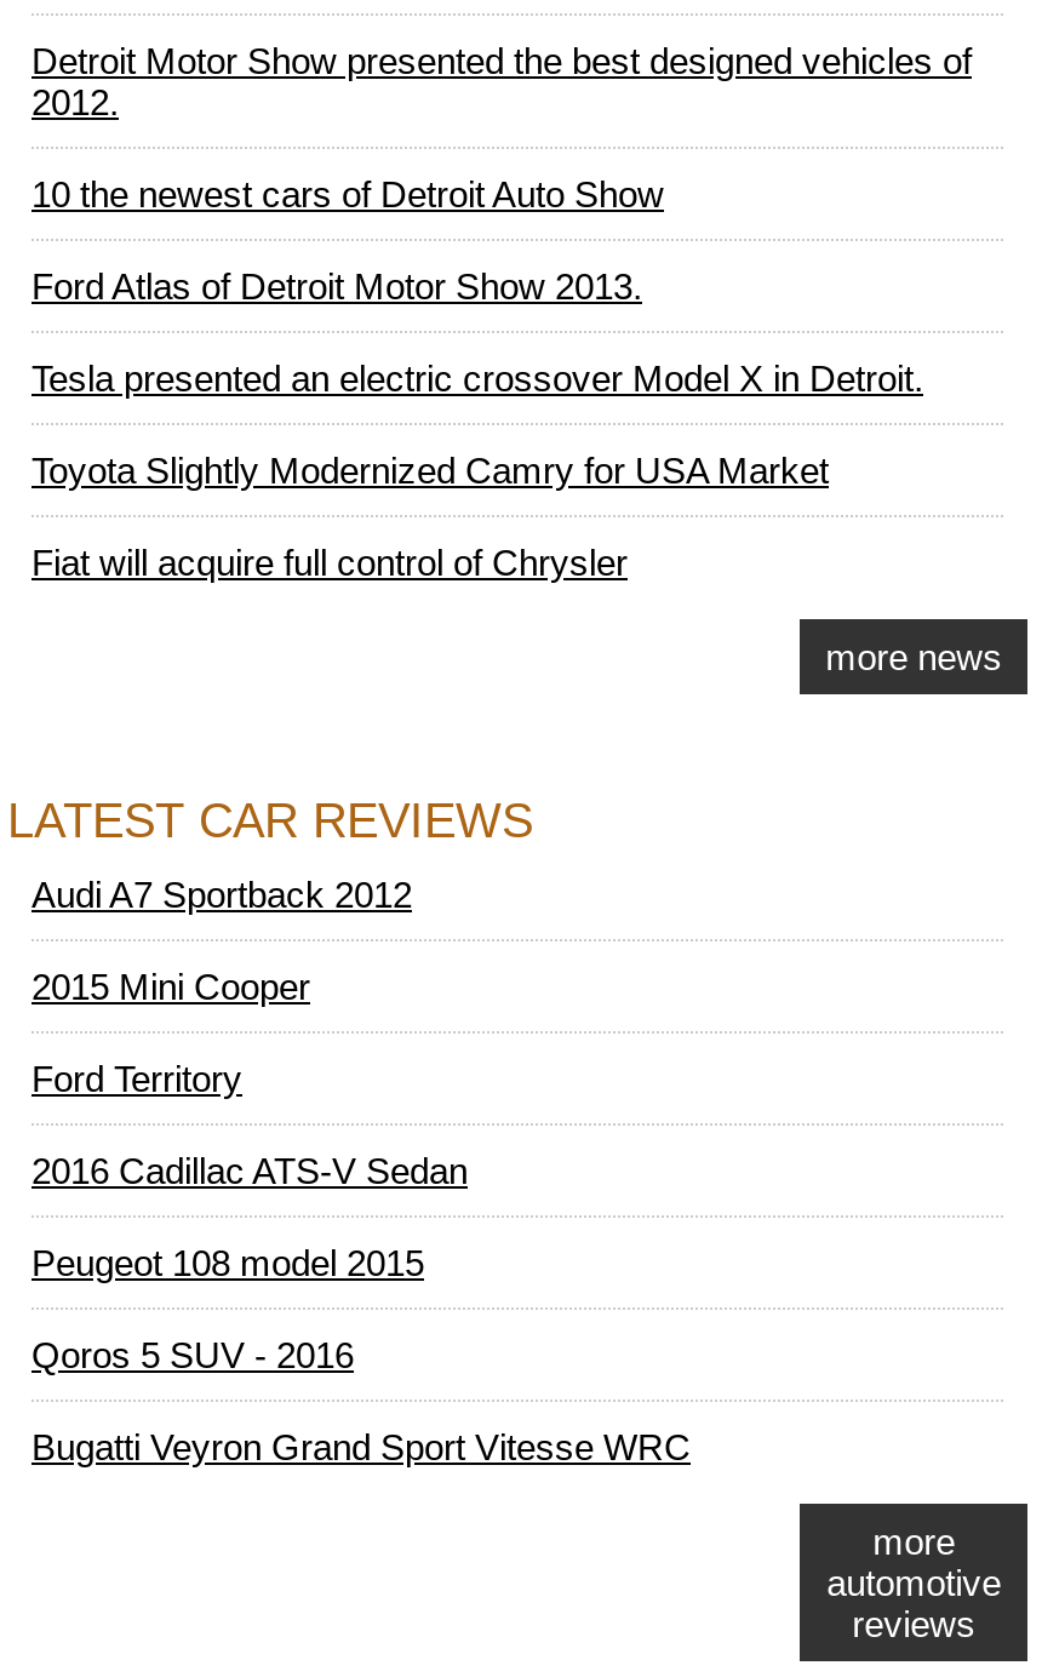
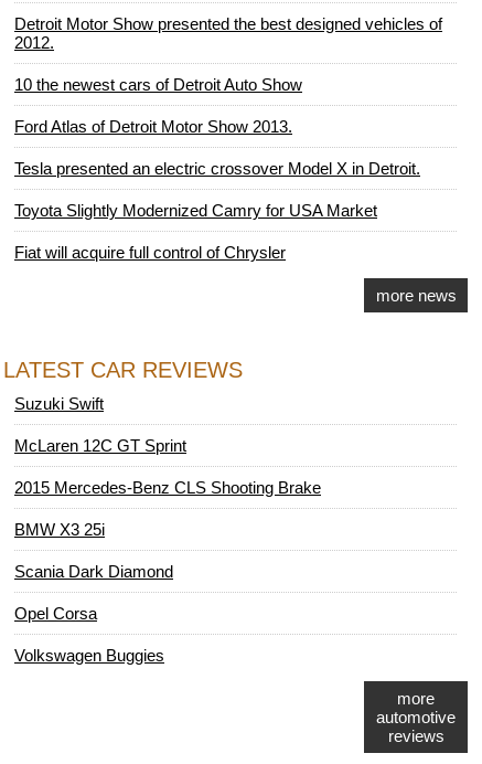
[32,874,412,915] Audi A7 Sportback 2012 -> [14,394,104,413] Suzuki Swift
[32,966,310,1007] 2015 Mini Cooper -> [14,436,186,455] McLaren 12C GT Sprint
[32,1058,242,1099] Ford Territory -> [14,478,321,497] 2015 Mercedes-Benz CLS Shooting Brake
[32,1150,468,1191] 2016 Cadillac ATS-V Sedan -> [14,520,105,539] BMW X3 25i
[32,1242,424,1283] Peugeot 108 model 2015 -> [14,562,173,581] Scania Dark Diamond
[32,1334,354,1375] Qoros 5 SUV - 2016 -> [14,604,97,623] Opel Corsa
[32,1426,691,1467] Bugatti Veyron Grand Sport Vitesse WRC -> [14,646,164,665] Volkswagen Buggies

